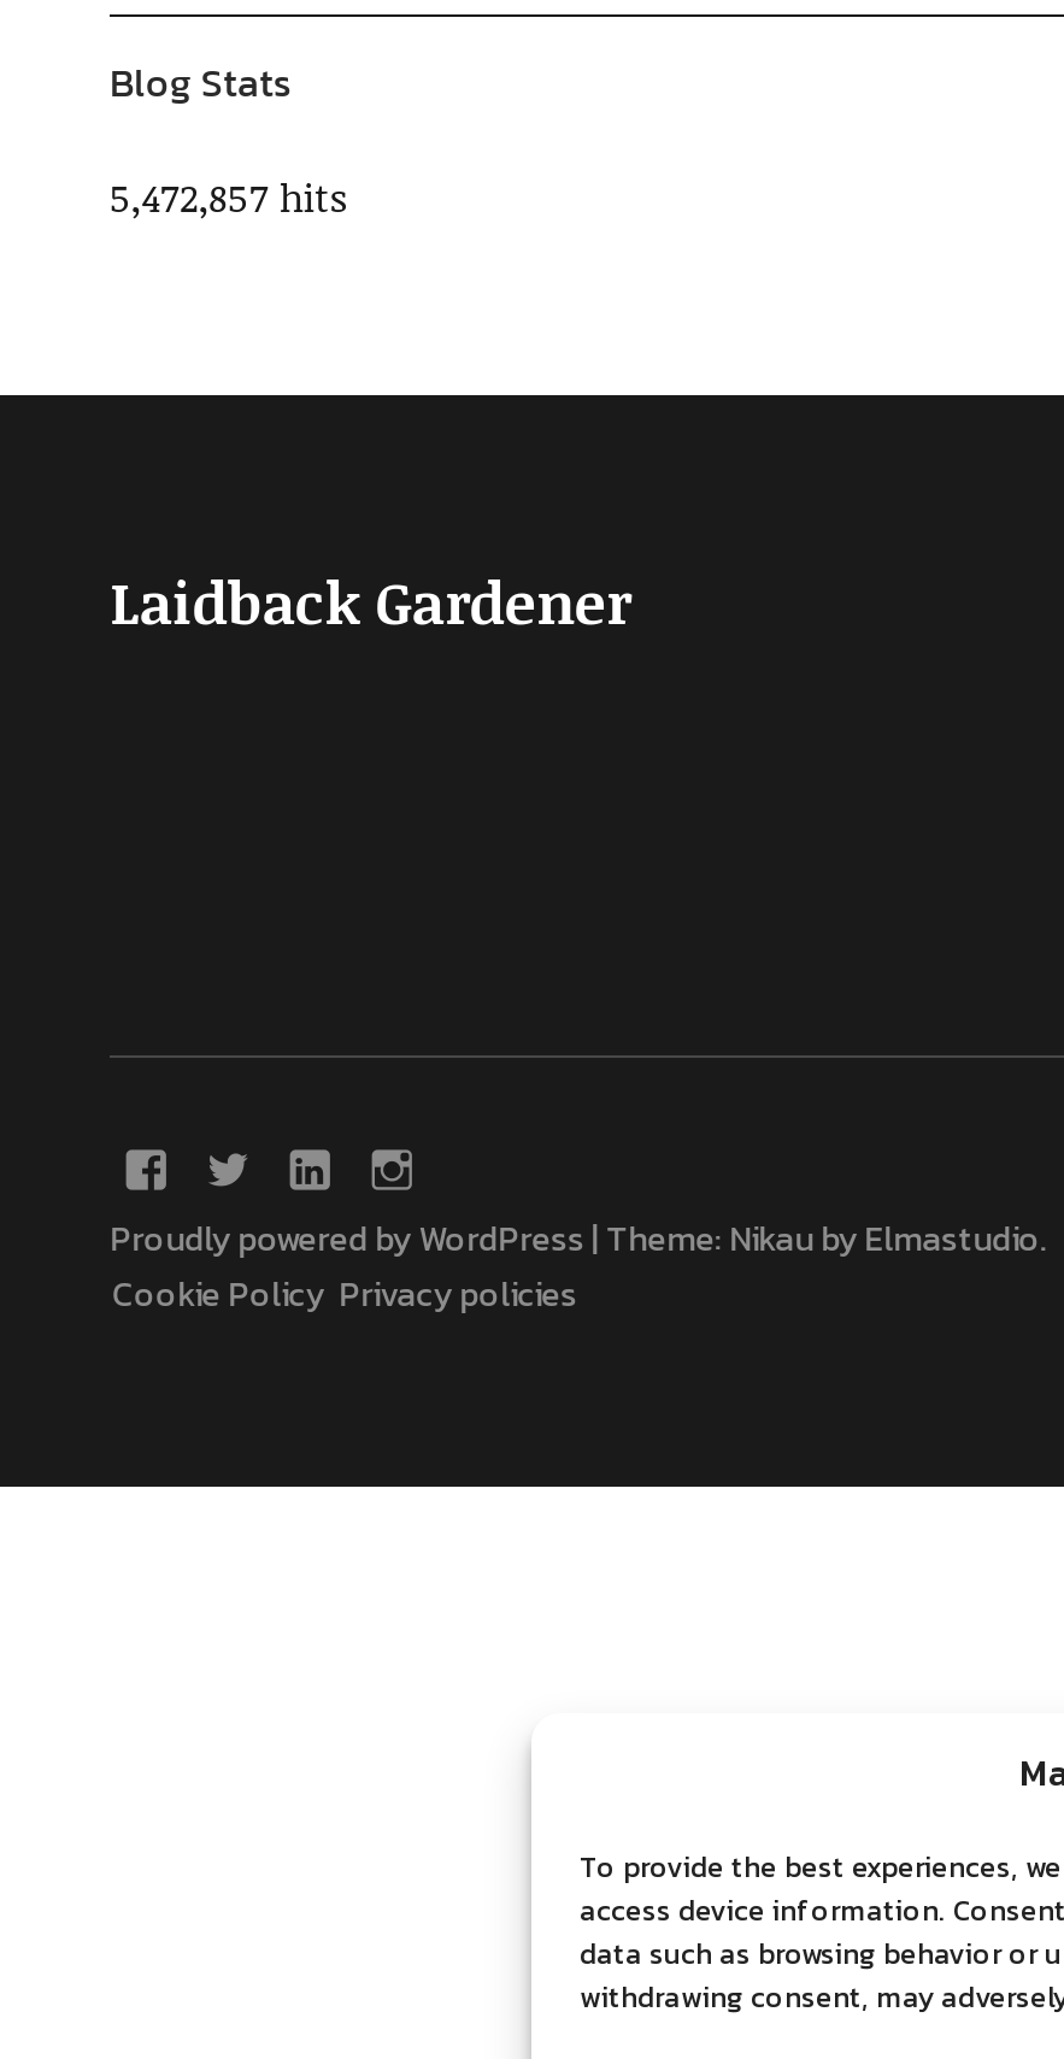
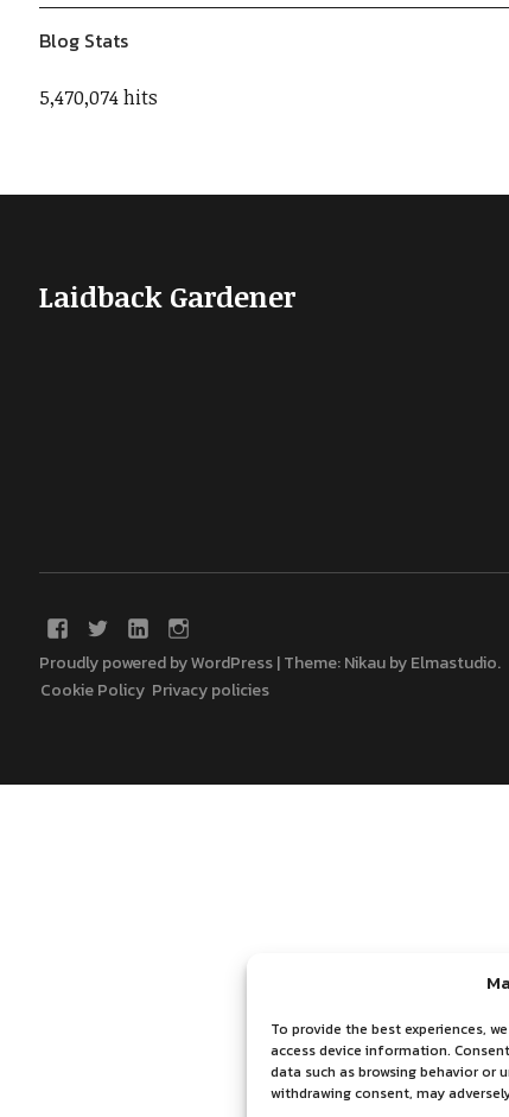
[110,171,348,224] 5,472,857 hits -> [39,84,158,110] 5,470,074 hits

